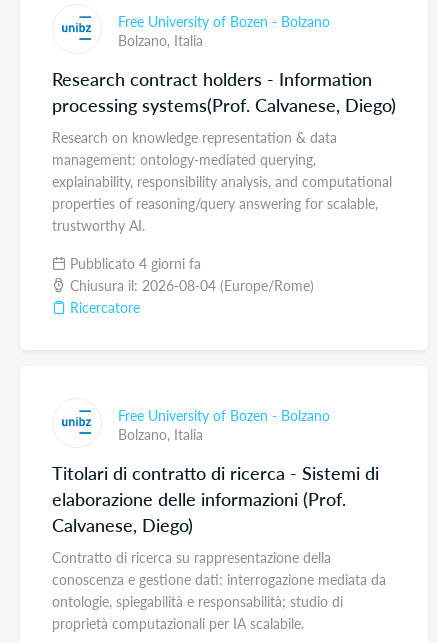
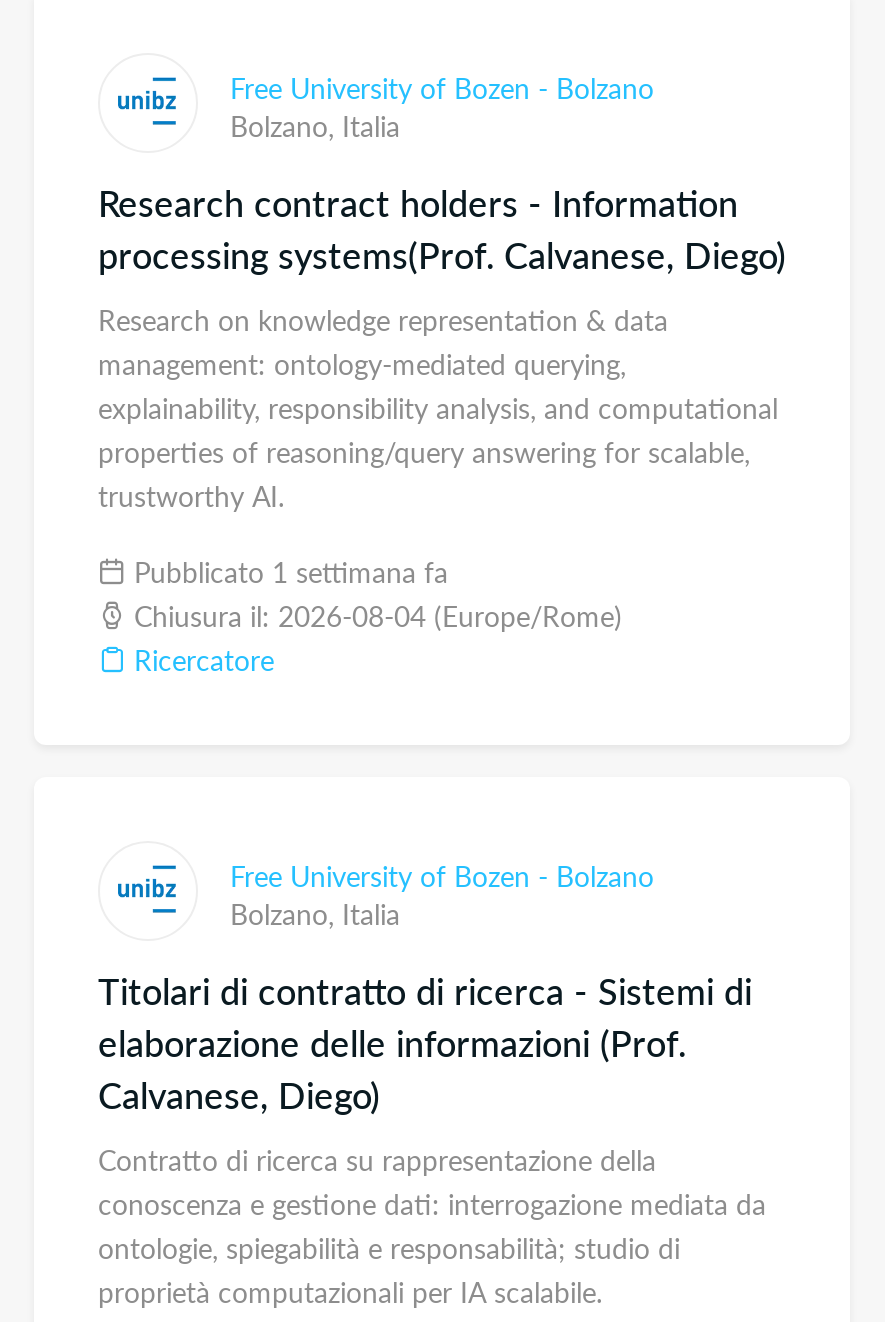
[66,253,201,273] Pubblicato 4 giorni fa -> [126,551,448,591] Pubblicato 1 settimana fa

